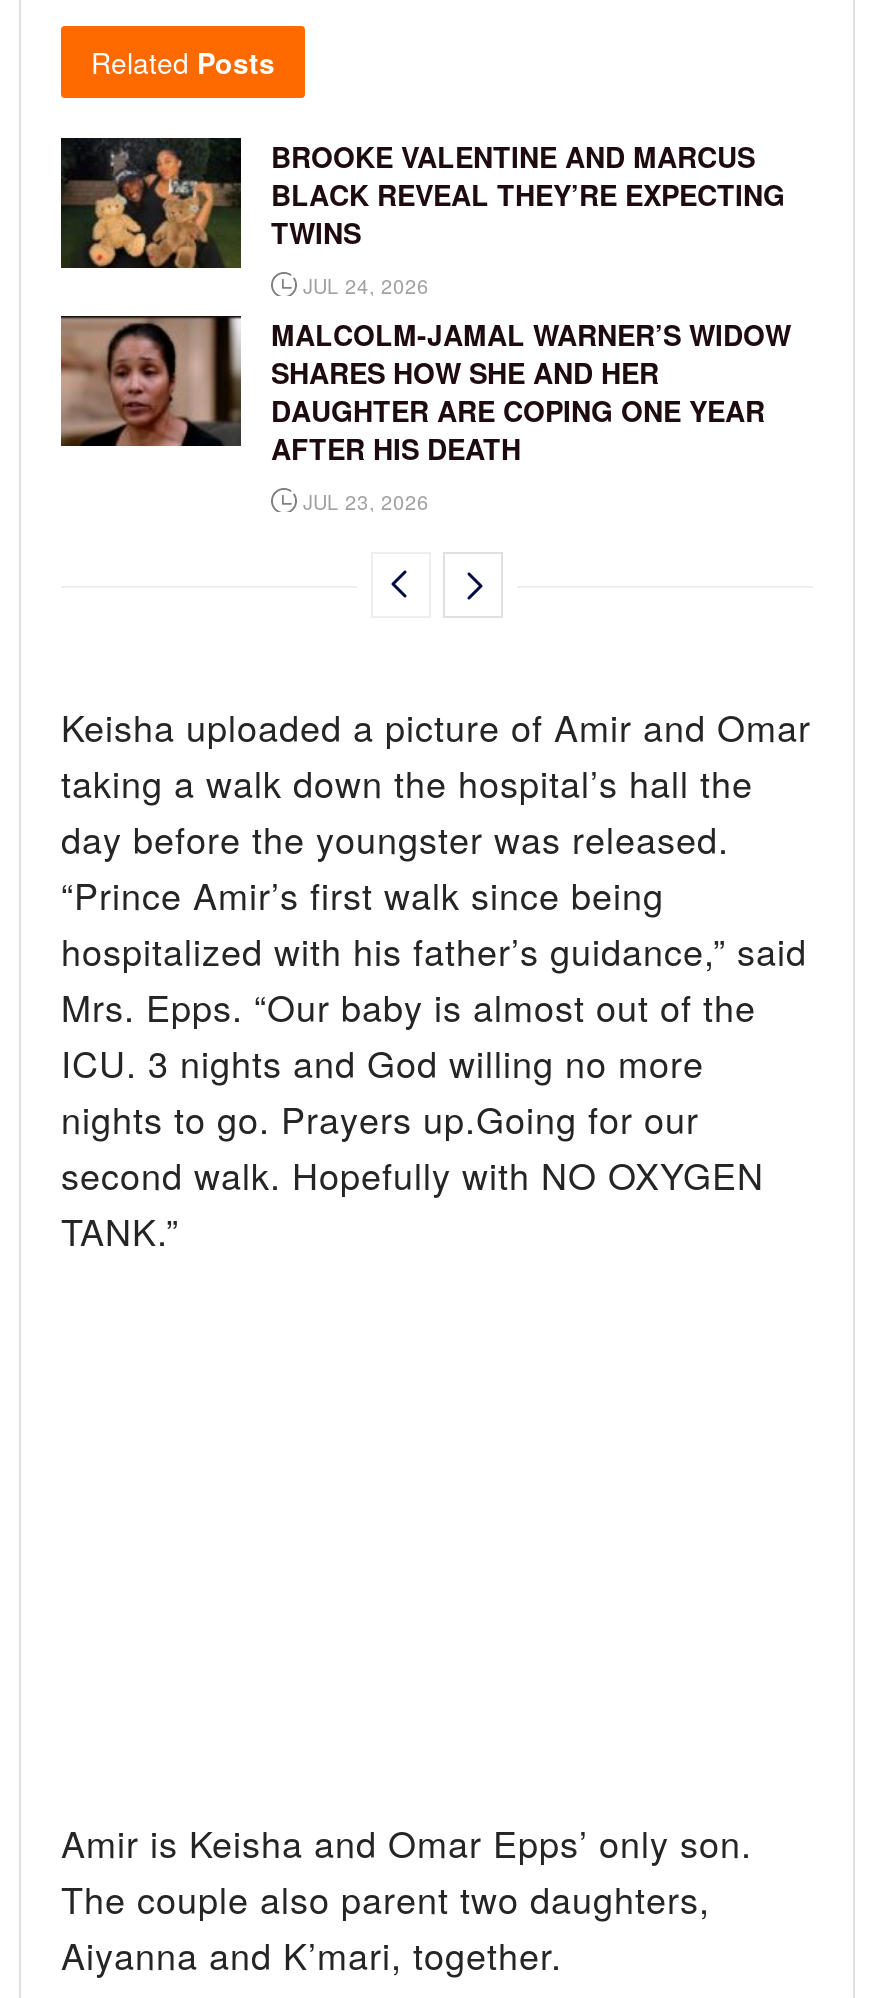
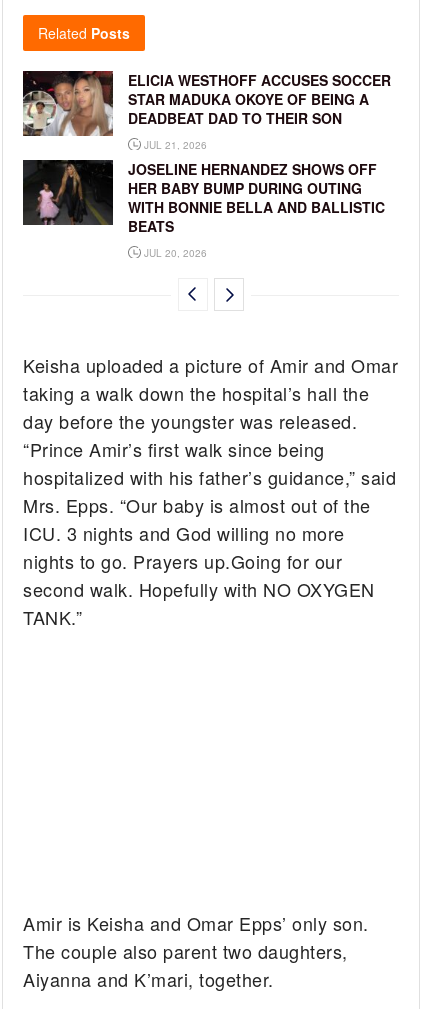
[59,136,785,270] [image] | BROOKE VALENTINE AND MARCUS | BLACK REVEAL THEY’RE EXPECTING | TWINS -> [22,70,391,137] [image] | ELICIA WESTHOFF ACCUSES SOCCER | STAR MADUKA OKOYE OF BEING A | DEADBEAT DAD TO THEIR SON
[59,273,791,469] [image] | JUL 24, 2026 | MALCOLM-JAMAL WARNER’S WIDOW | SHARES HOW SHE AND HER | DAUGHTER ARE COPING ONE YEAR | AFTER HIS DEATH -> [22,138,385,236] [image] | JUL 21, 2026 | JOSELINE HERNANDEZ SHOWS OFF | HER BABY BUMP DURING OUTING | WITH BONNIE BELLA AND BALLISTIC | BEATS
[297,489,429,517] JUL 23, 2026 -> [141,246,207,260] JUL 20, 2026

